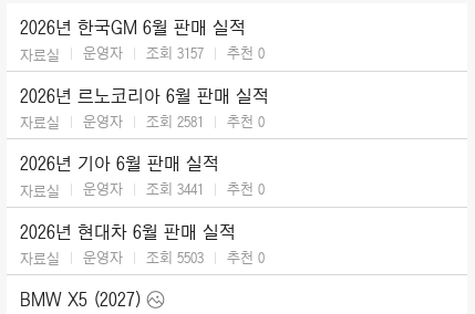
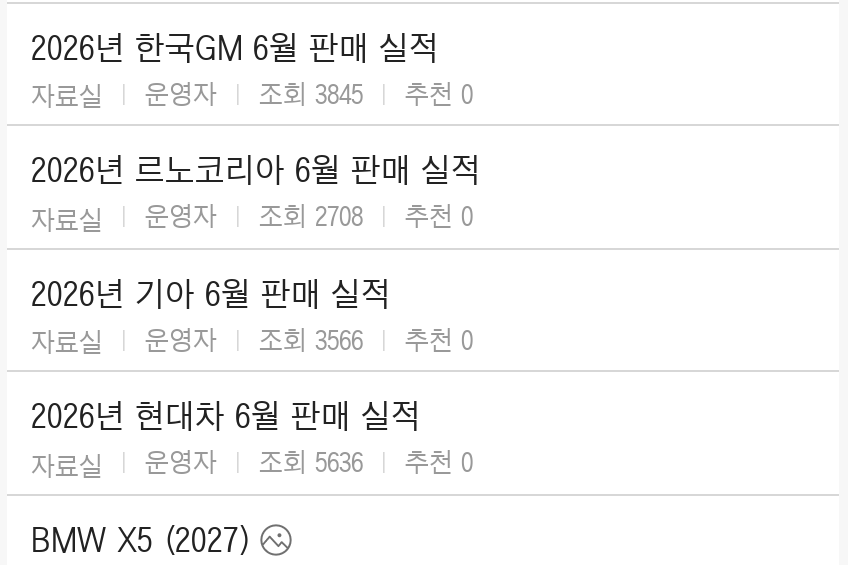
[20,43,265,64] 자료실 운영자 조회 3157 추천 0 -> [31,76,473,113] 자료실 운영자 조회 3845 추천 0
[20,111,265,132] 자료실 운영자 조회 2581 추천 0 -> [31,199,473,236] 자료실 운영자 조회 2708 추천 0
[20,179,265,200] 자료실 운영자 조회 3441 추천 0 -> [31,322,473,359] 자료실 운영자 조회 3566 추천 0
[20,247,265,268] 자료실 운영자 조회 5503 추천 0 -> [31,445,473,482] 자료실 운영자 조회 5636 추천 0

